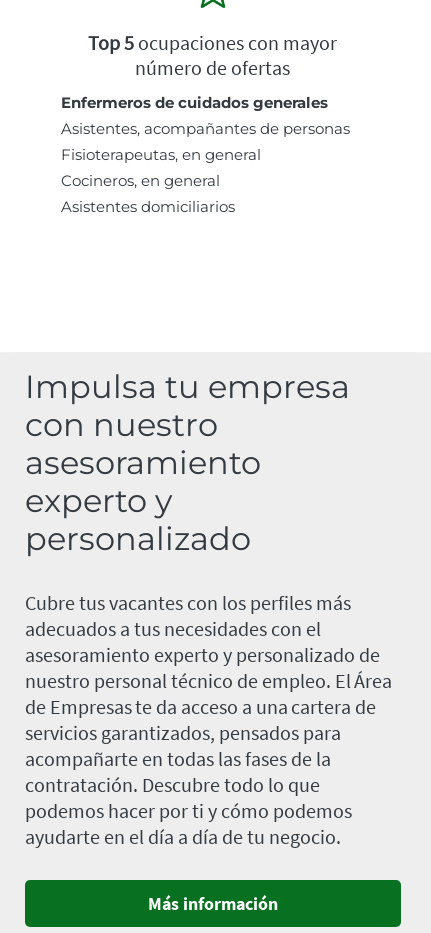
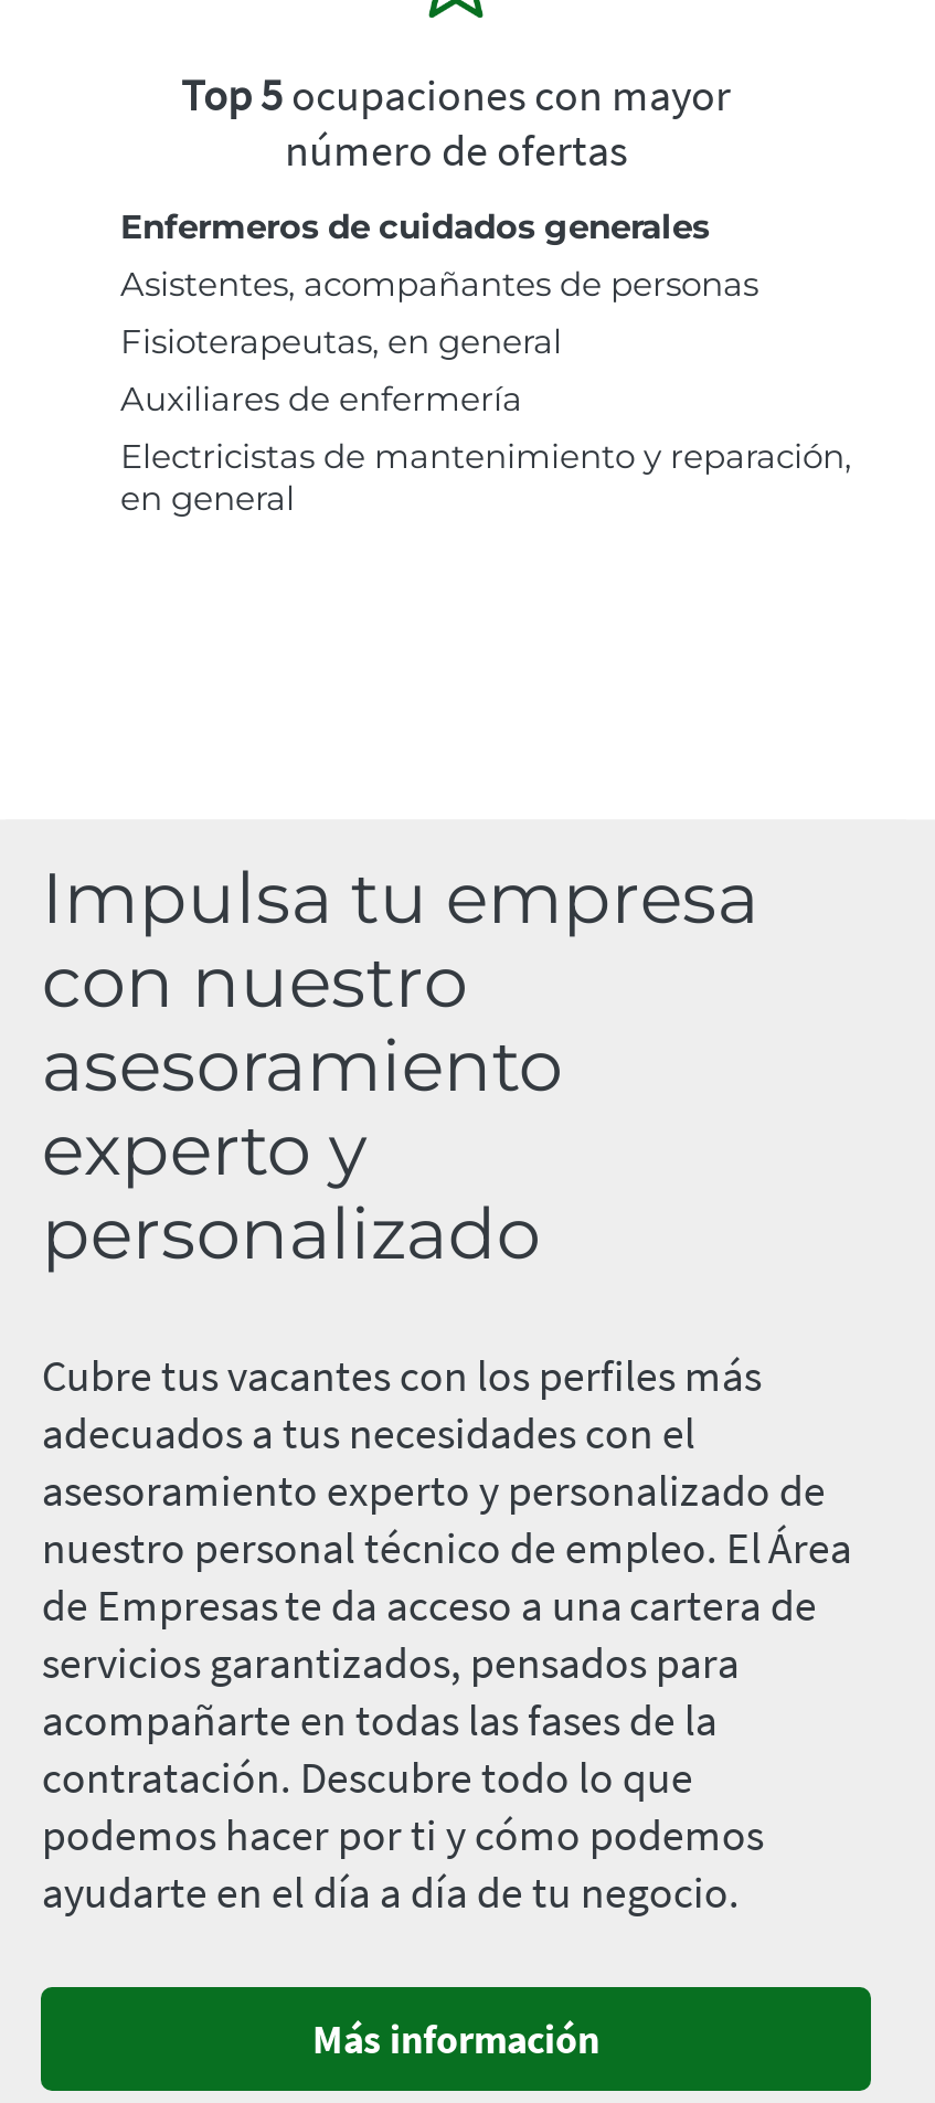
[61,171,235,216] Cocineros, en general | Asistentes domiciliarios -> [120,378,851,519] Auxiliares de enfermería | Electricistas de mantenimiento y reparación, | en general

